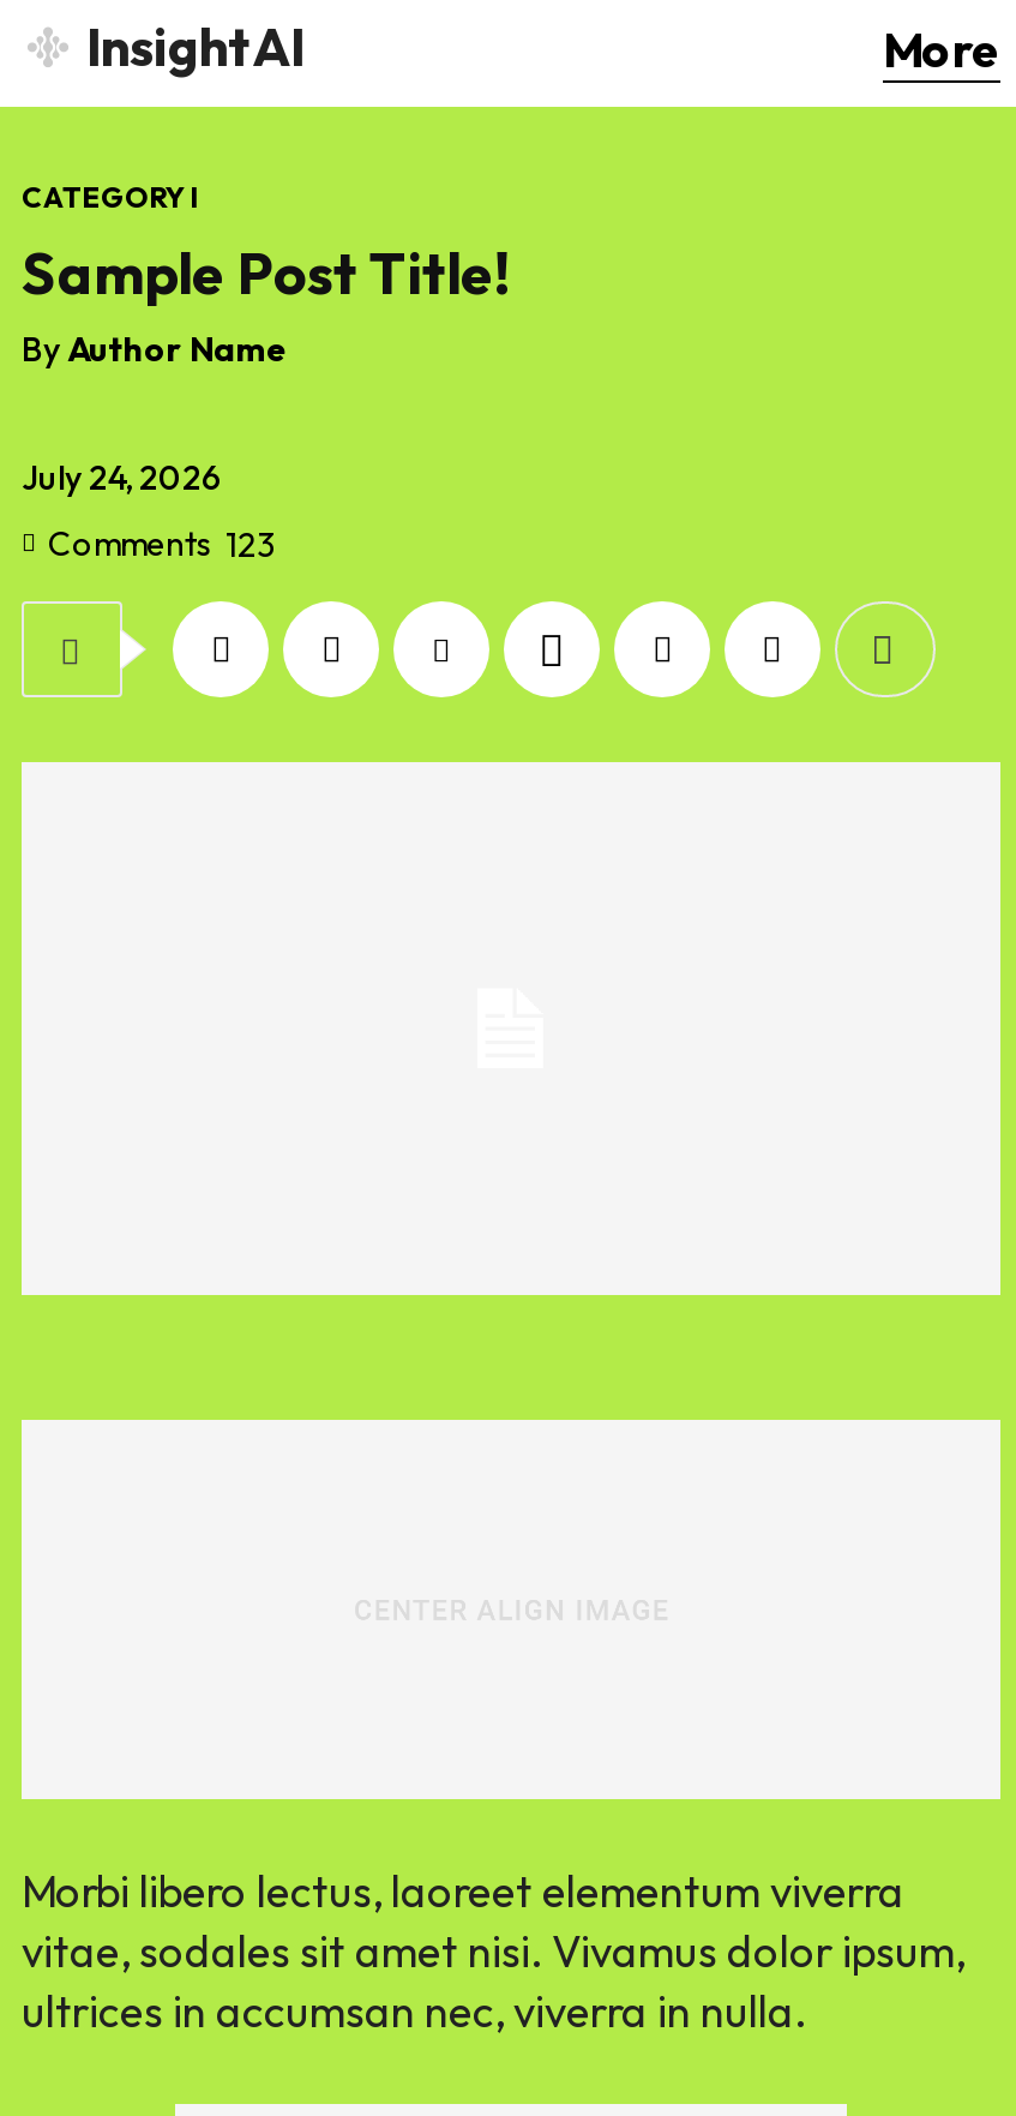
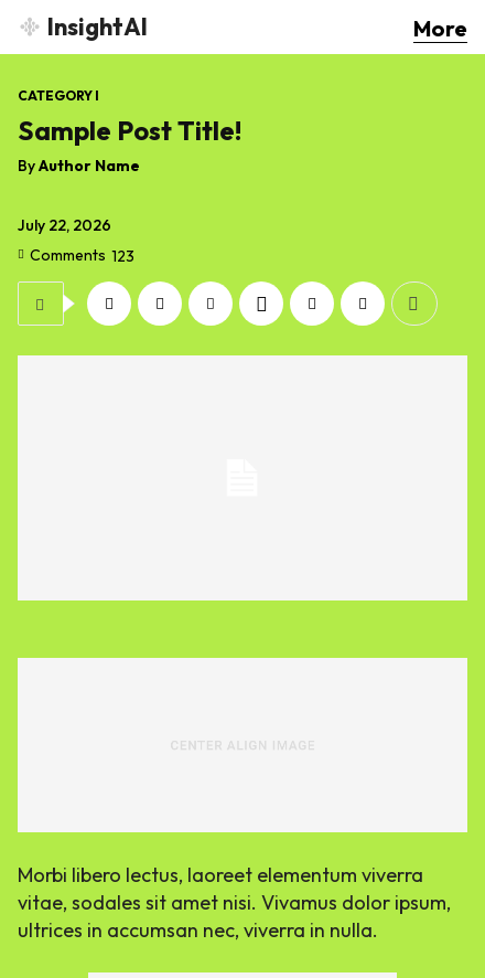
[22,456,223,499] July 24, 2026 -> [18,215,111,235] July 22, 2026

